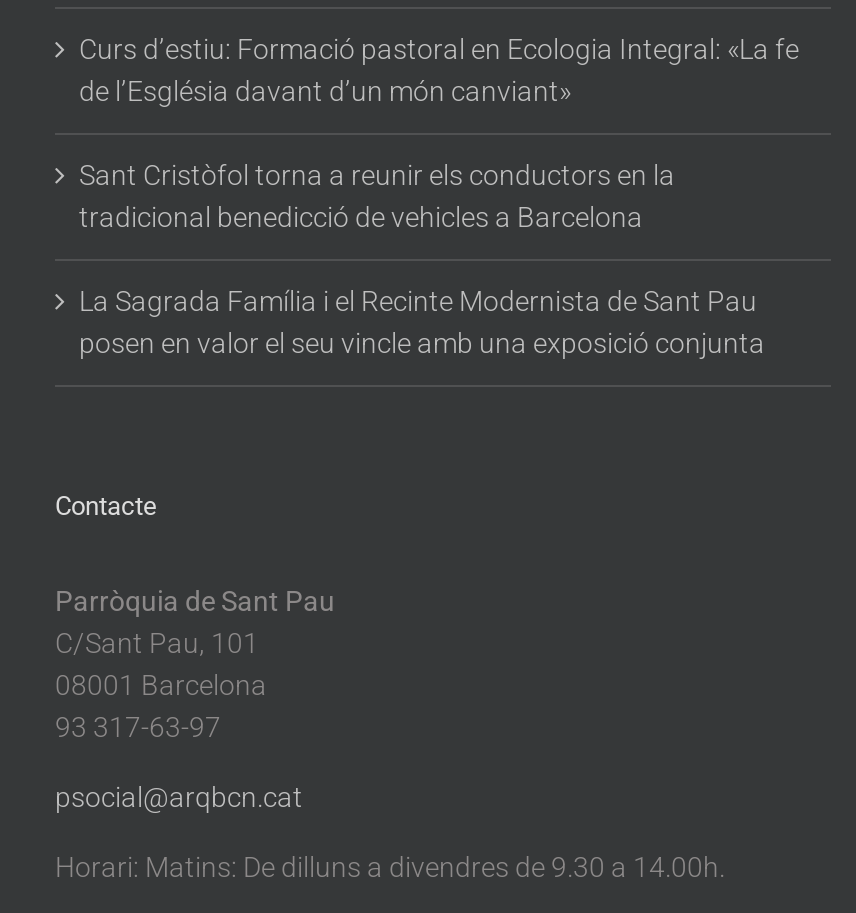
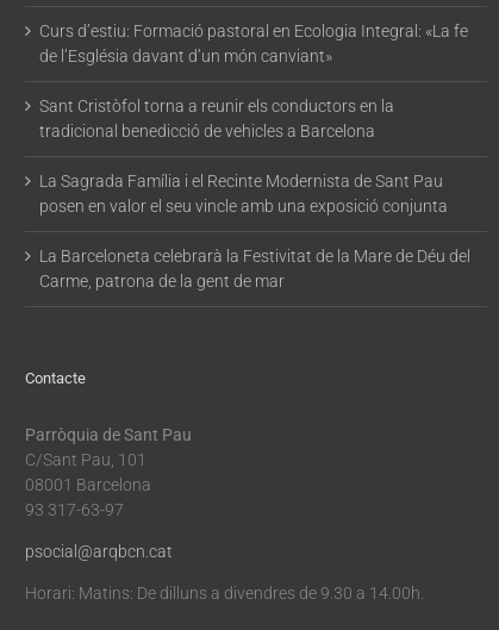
none -> [39,247,470,291] La Barceloneta celebrarà la Festivitat de la Mare de Déu del | Carme, patrona de la gent de mar

